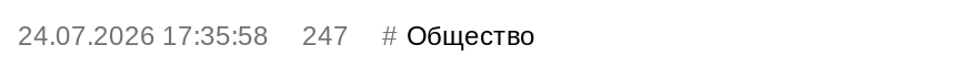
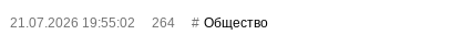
[18,20,349,51] 24.07.2026 17:35:58 | 247 -> [10,15,175,30] 21.07.2026 19:55:02 | 264

